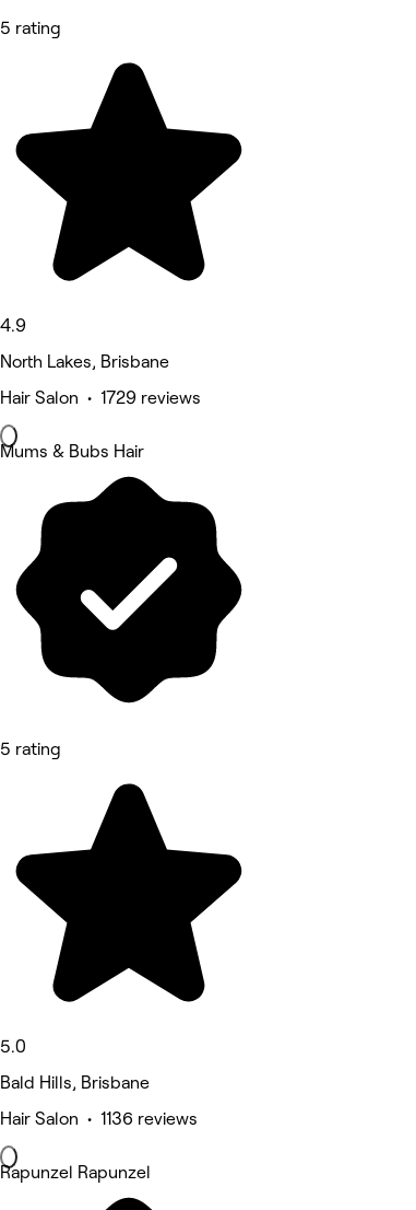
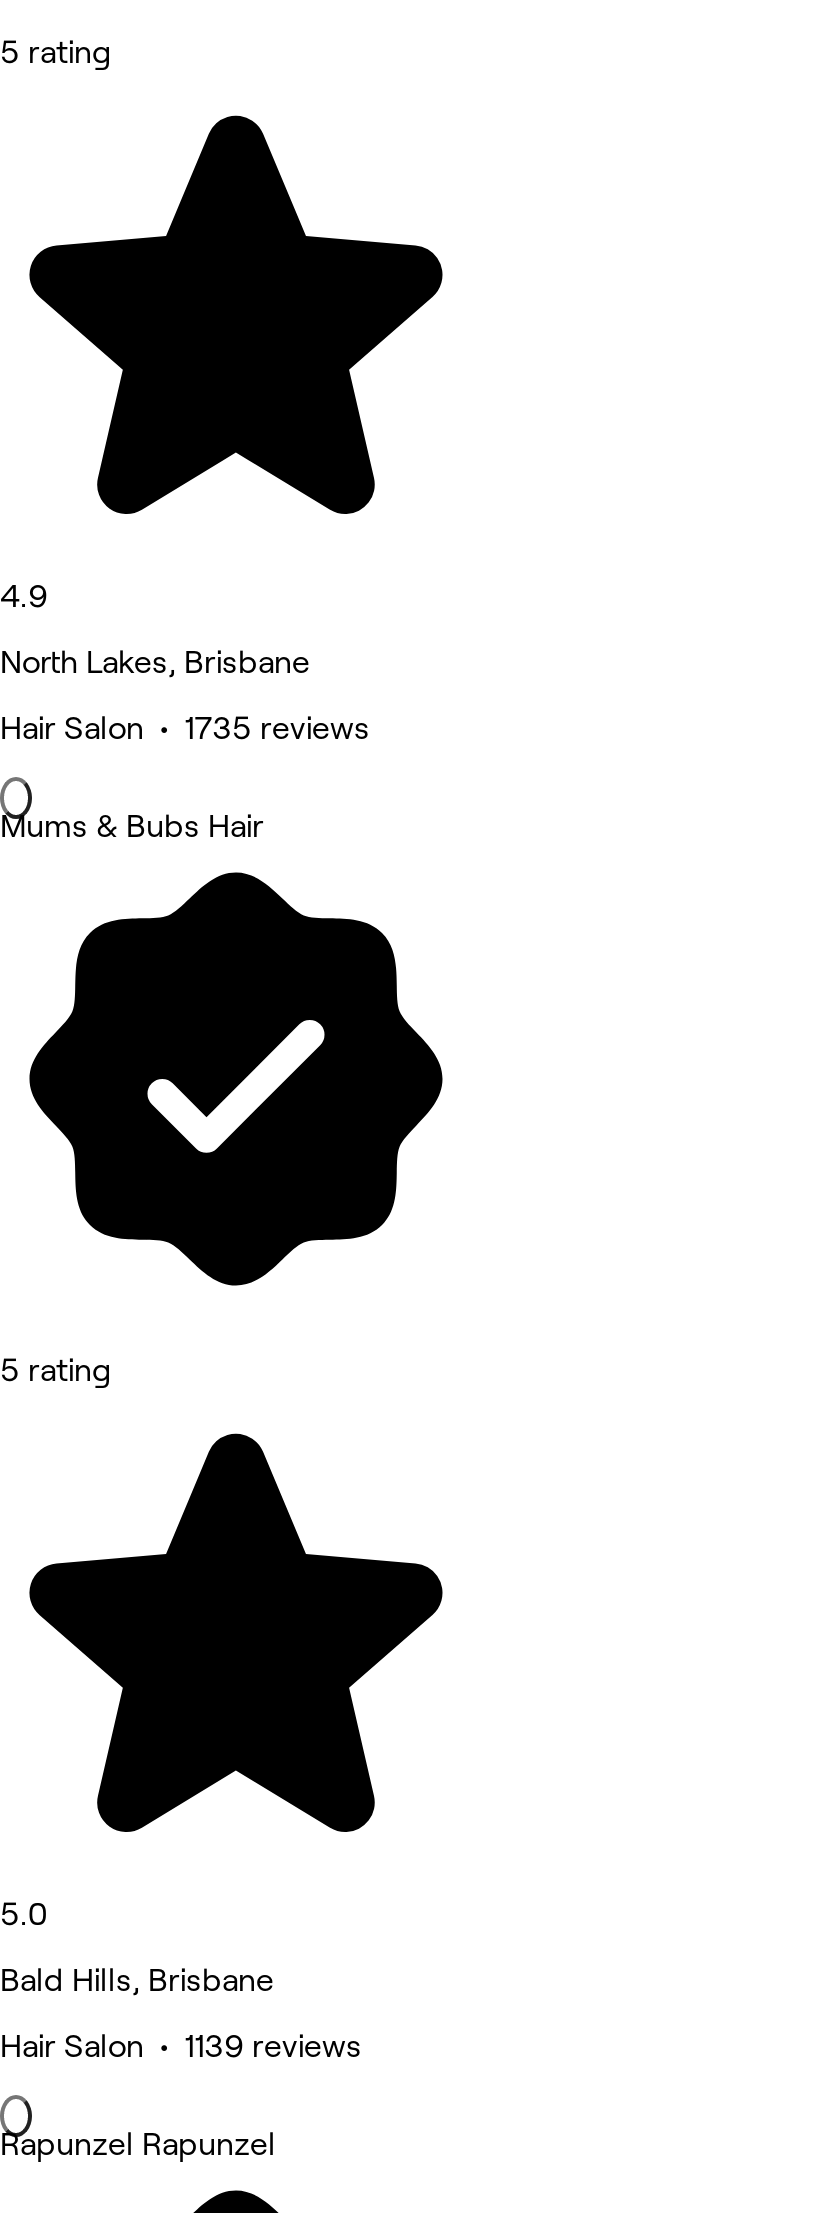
[0,388,201,407] Hair Salon • 1729 reviews -> [0,711,370,745] Hair Salon • 1735 reviews
[0,1109,198,1128] Hair Salon • 1136 reviews -> [0,2029,362,2063] Hair Salon • 1139 reviews

